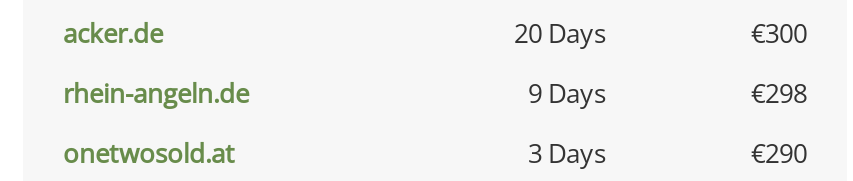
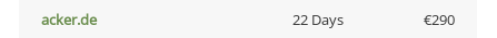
[63,15,807,171] 20 Days | €300 | rhein-angeln.de | 9 Days | €298 | onetwosold.at | 3 Days -> [292,10,343,29] 22 Days

